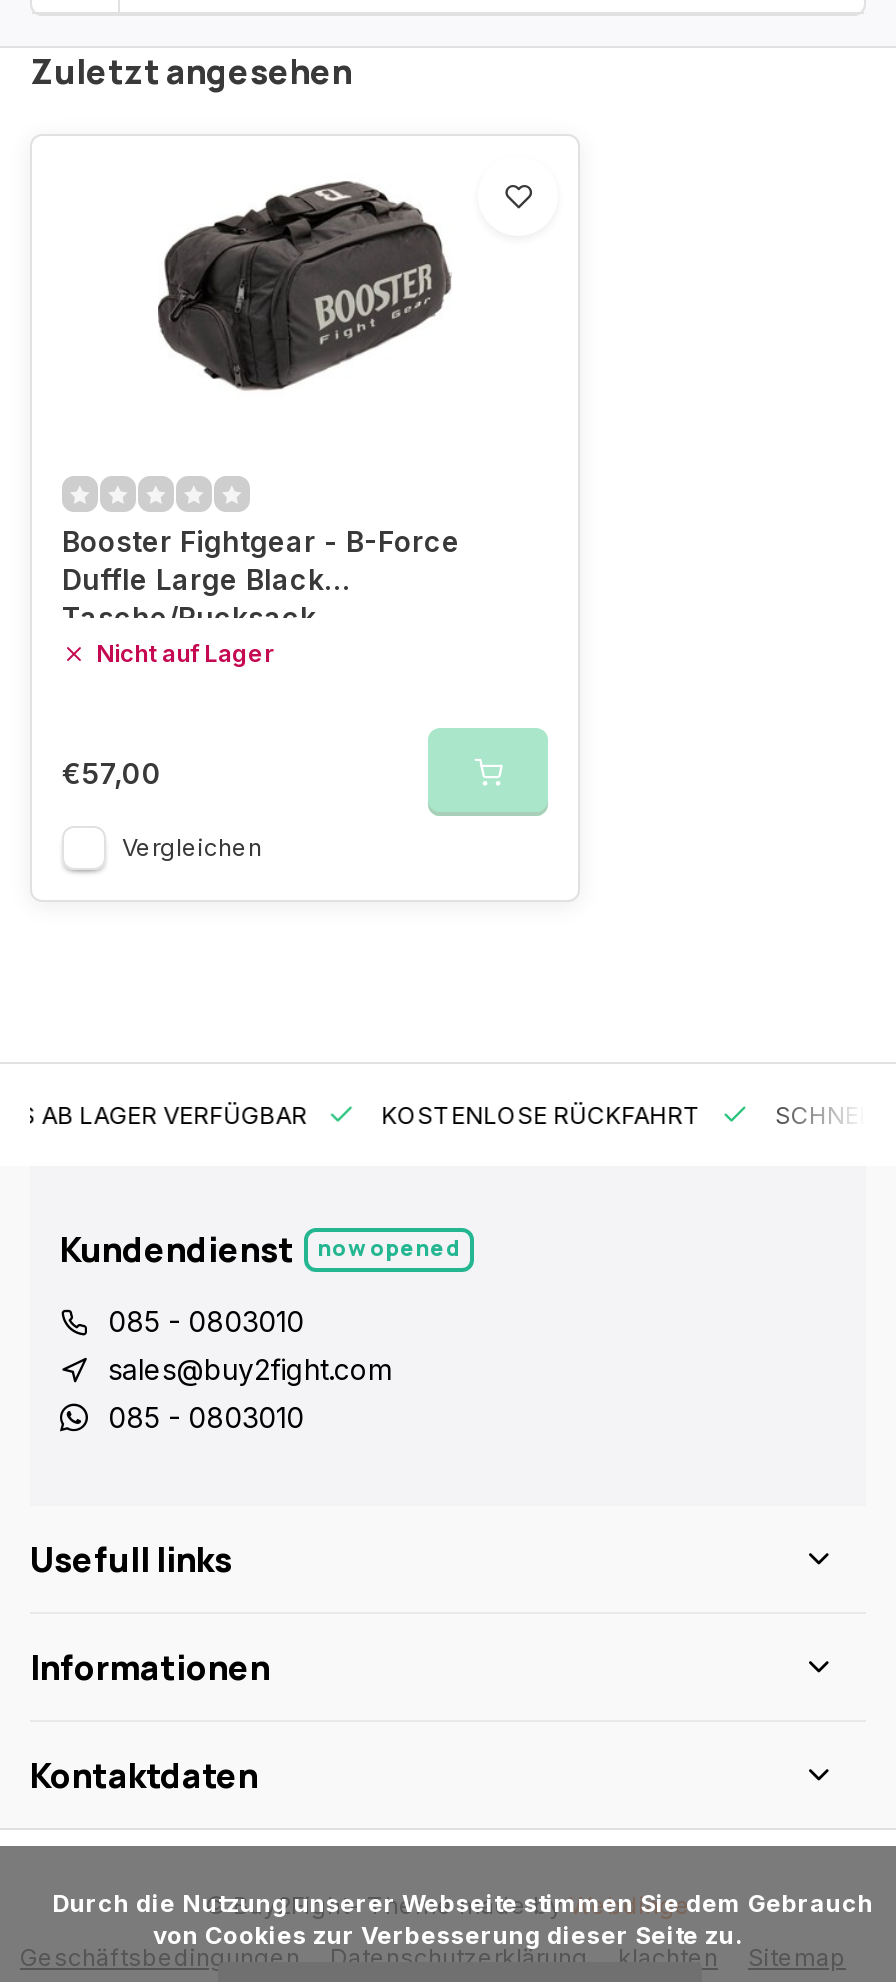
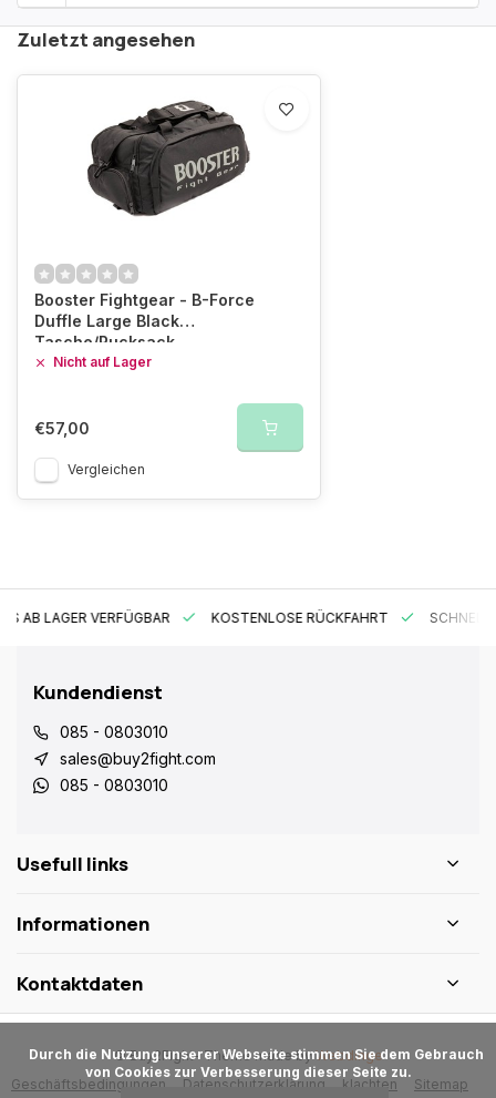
[318,1231,460,1261] now opened -> none

